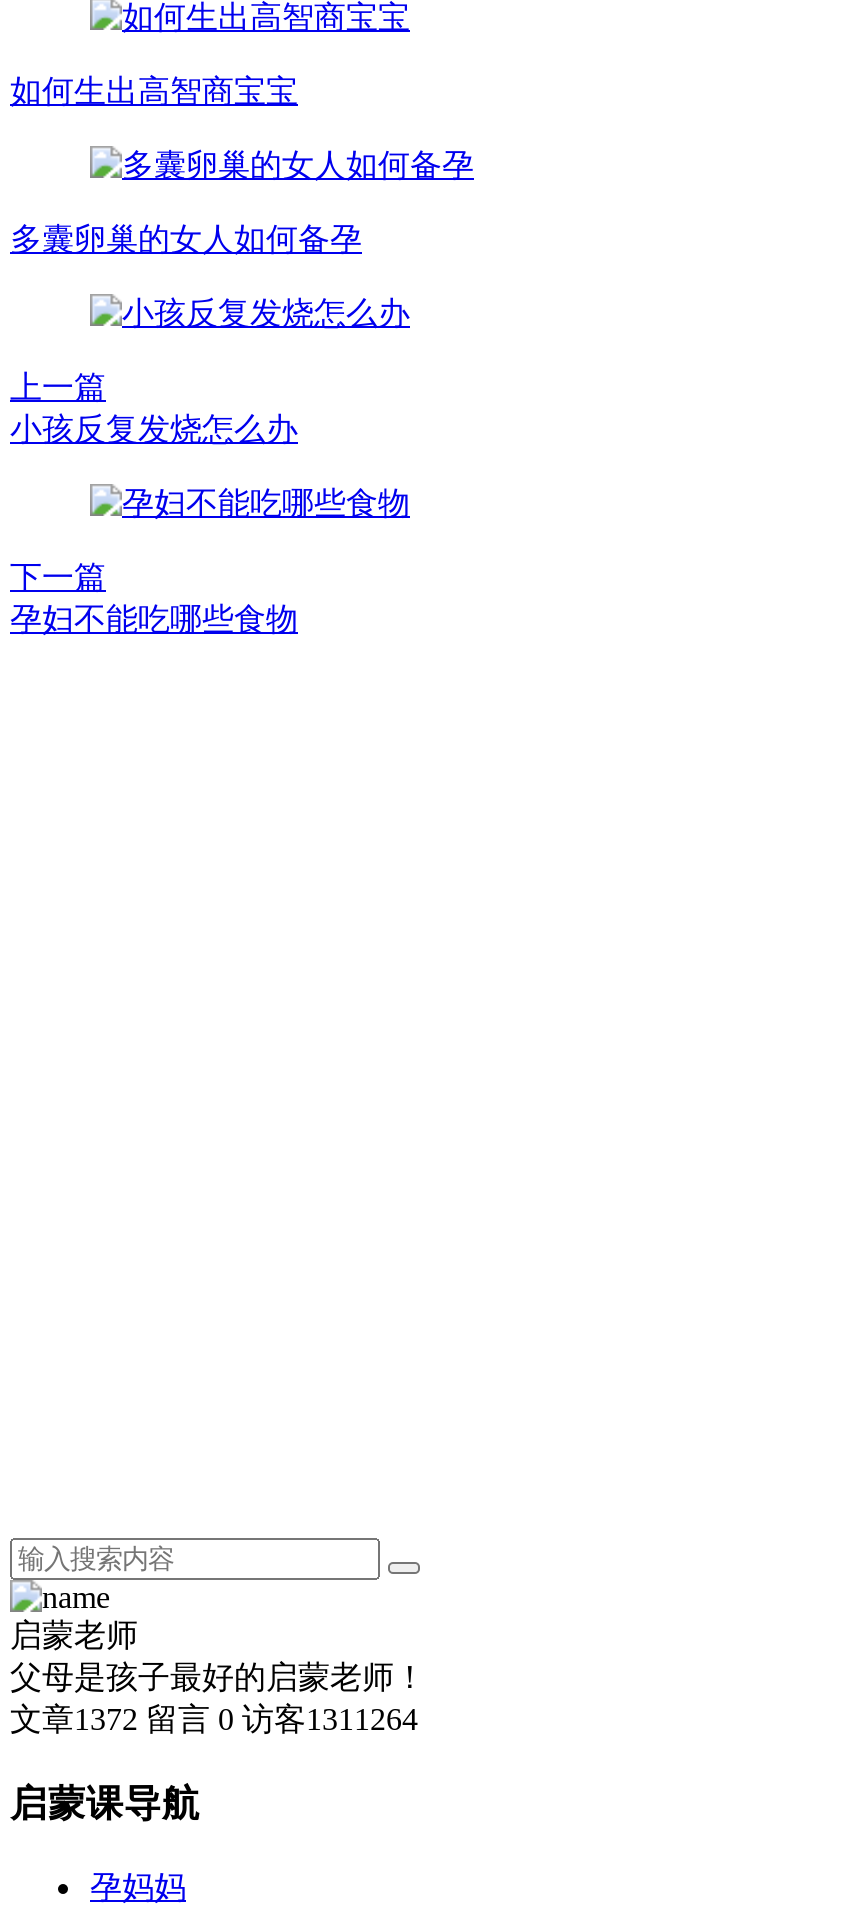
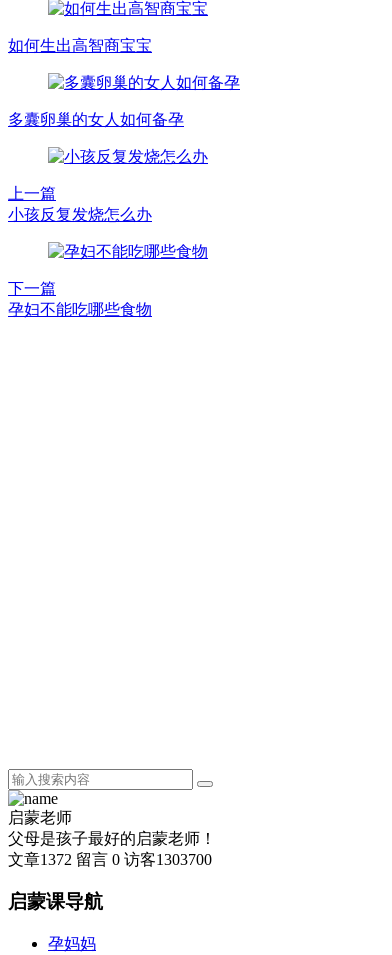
[10,1701,418,1735] 文章1372 留言0访客1311264 -> [8,851,212,868] 文章1372 留言0访客1303700

